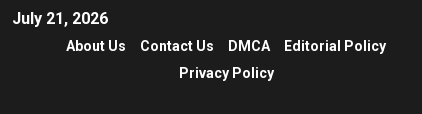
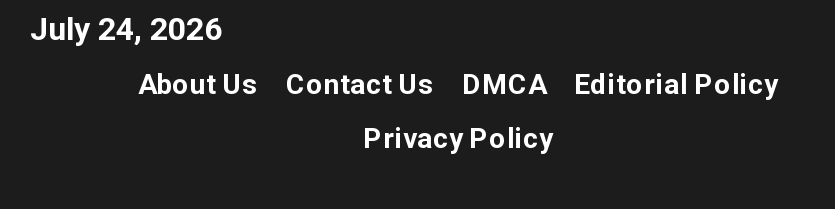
[12,9,108,28] July 21, 2026 -> [30,11,222,49] July 24, 2026

